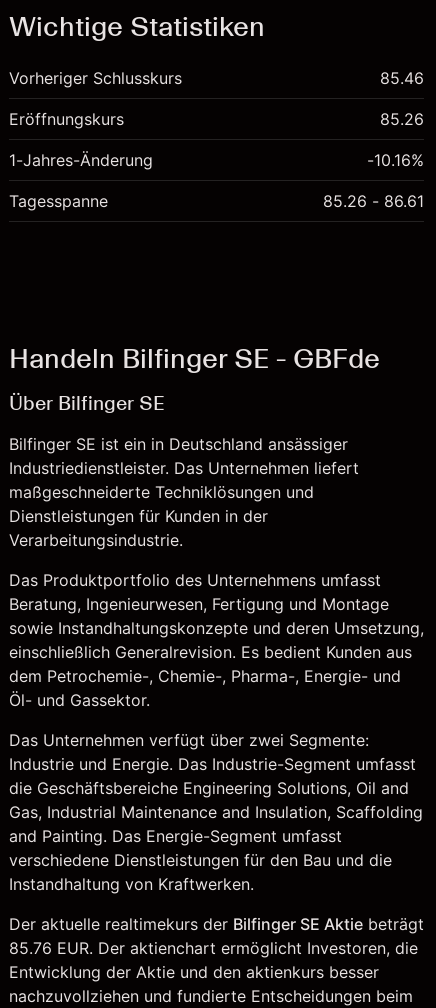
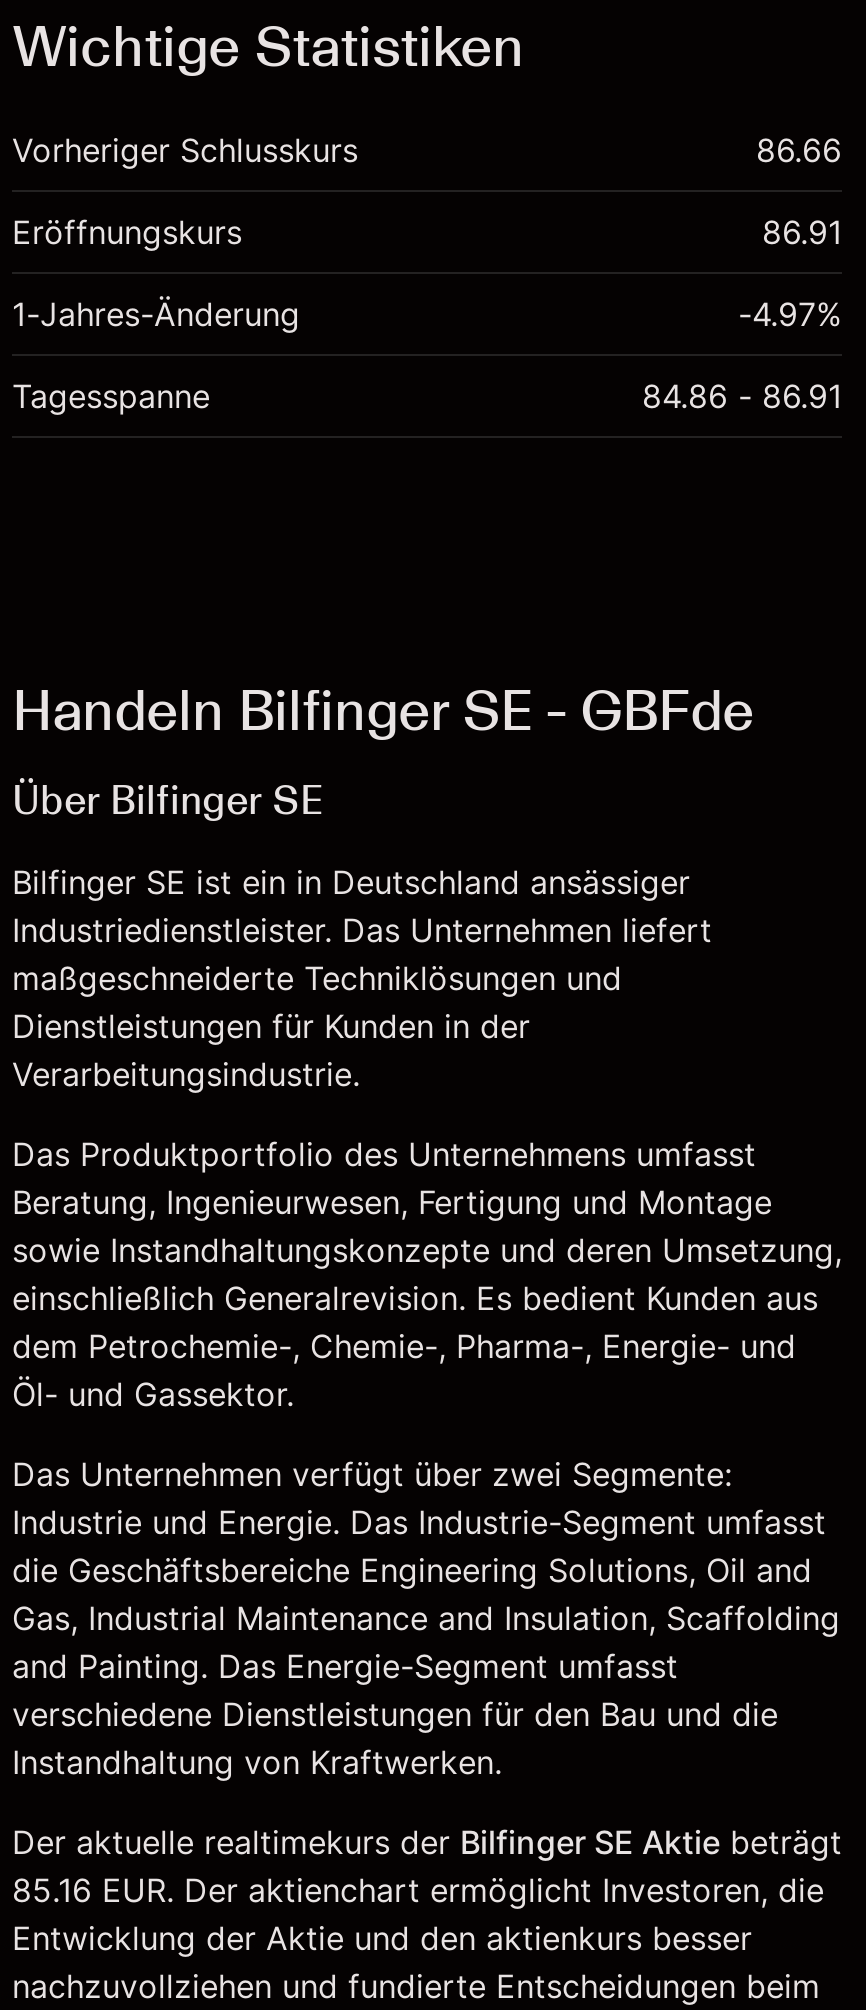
[380,68,424,88] 85.46 -> [756,130,842,170] 86.66
[380,109,424,129] 85.26 -> [762,212,842,252] 86.91
[367,150,424,170] -10.16% -> [738,294,842,334] -4.97%
[323,191,424,211] 85.26 - 86.61 -> [642,376,842,416] 84.86 - 86.91
[9,938,418,958] 85.76 EUR. Der aktienchart ermöglicht Investoren, die -> [12,1870,824,1910] 85.16 EUR. Der aktienchart ermöglicht Investoren, die

